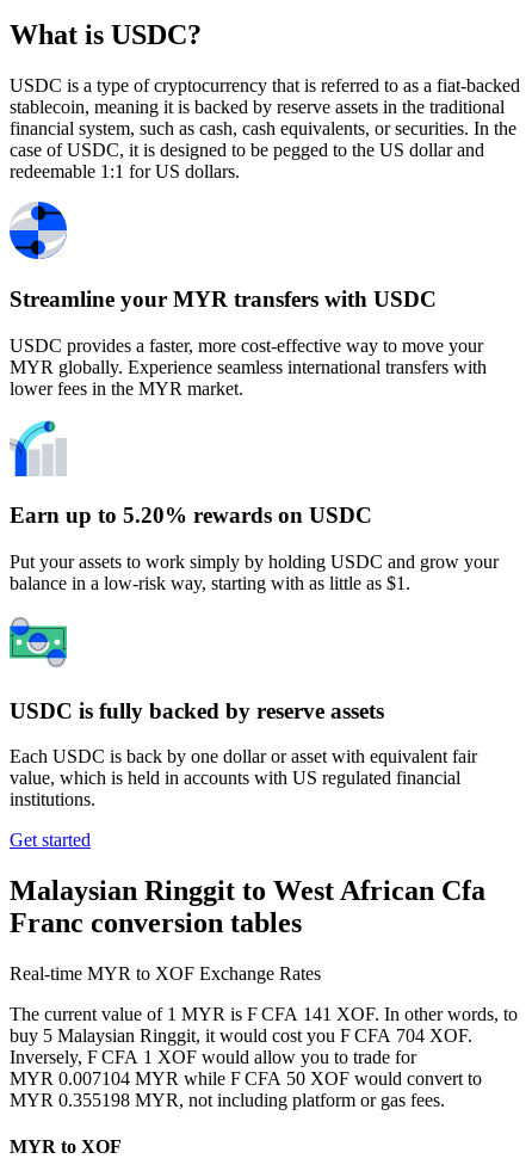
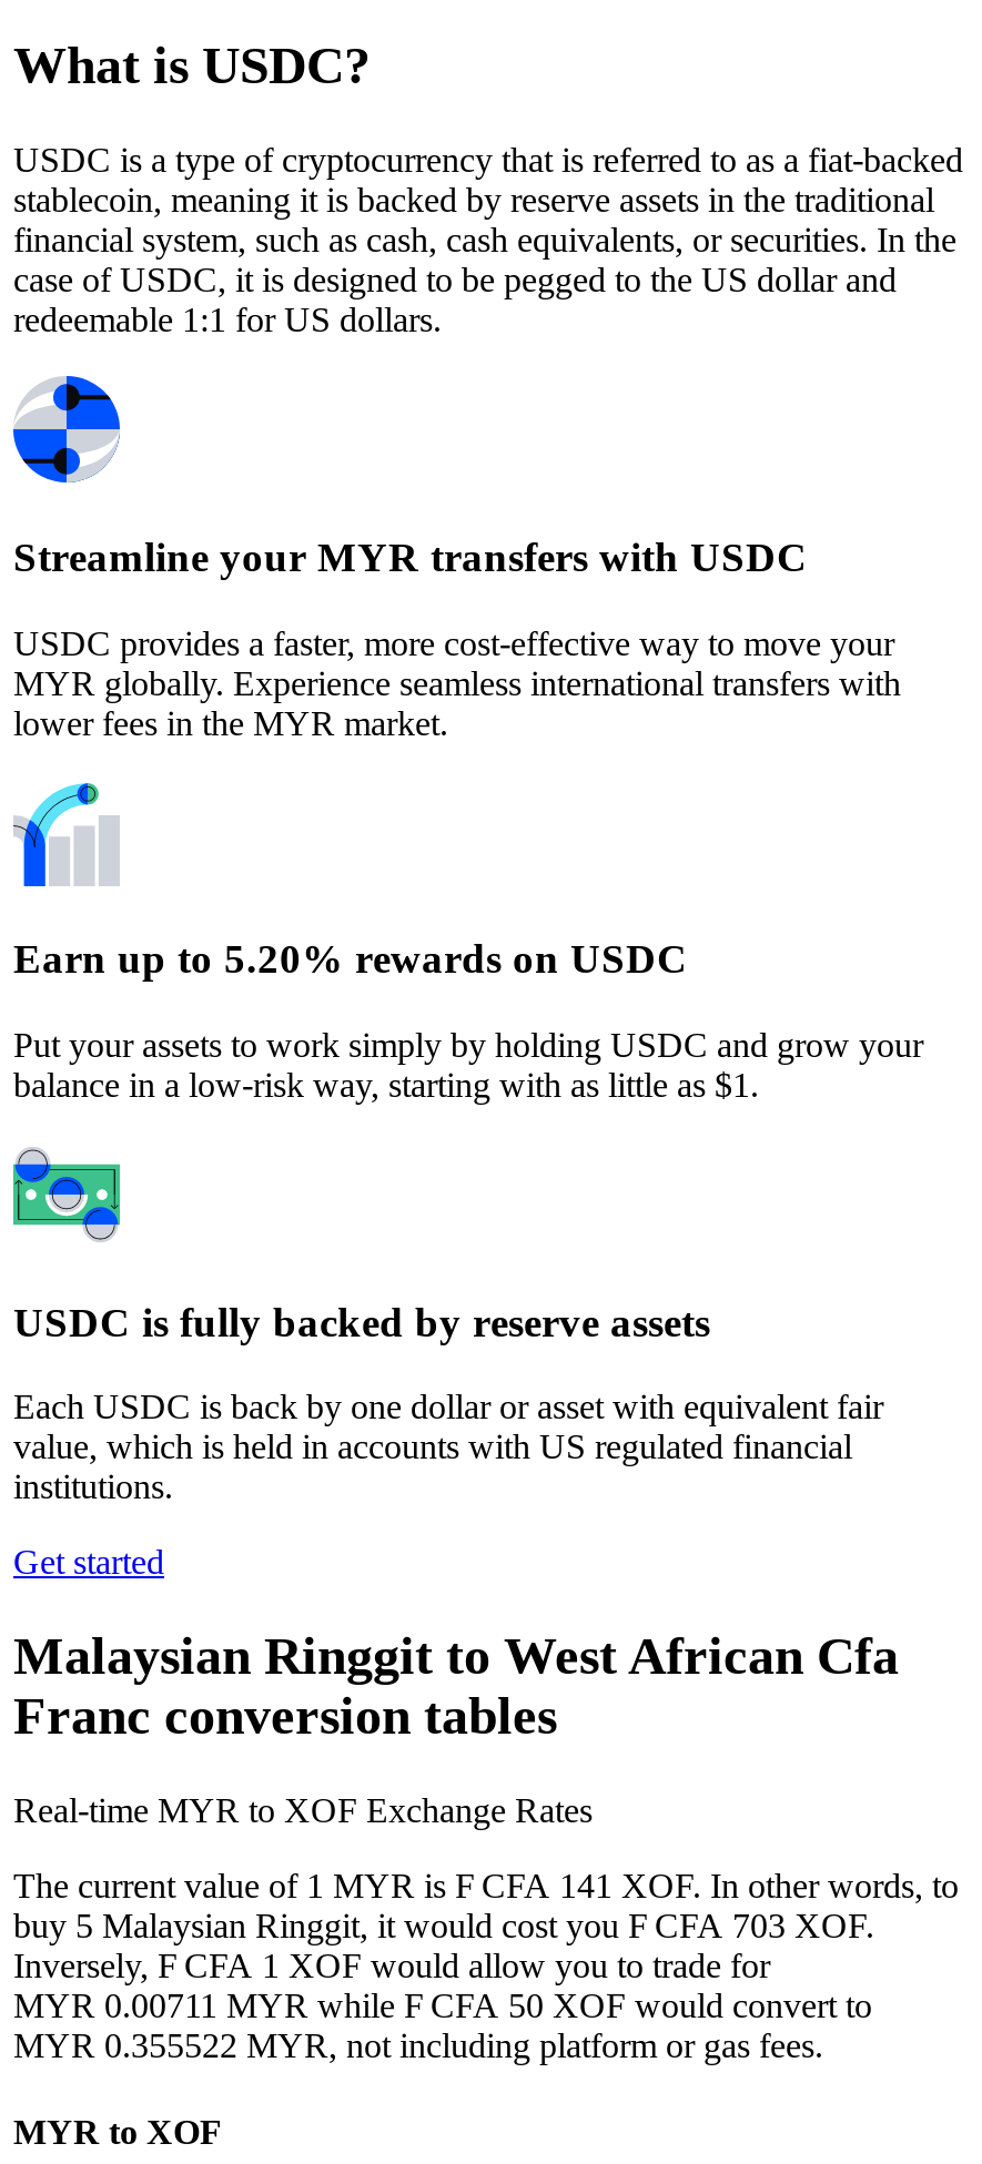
[10,1026,472,1046] buy 5 Malaysian Ringgit, it would cost you F CFA 704 XOF. -> [13,1907,874,1945] buy 5 Malaysian Ringgit, it would cost you F CFA 703 XOF.
[10,1069,482,1089] MYR 0.007104 MYR while F CFA 50 XOF would convert to -> [13,1987,872,2025] MYR 0.00711 MYR while F CFA 50 XOF would convert to
[10,1090,445,1110] MYR 0.355198 MYR, not including platform or gas fees. -> [13,2027,823,2065] MYR 0.355522 MYR, not including platform or gas fees.

